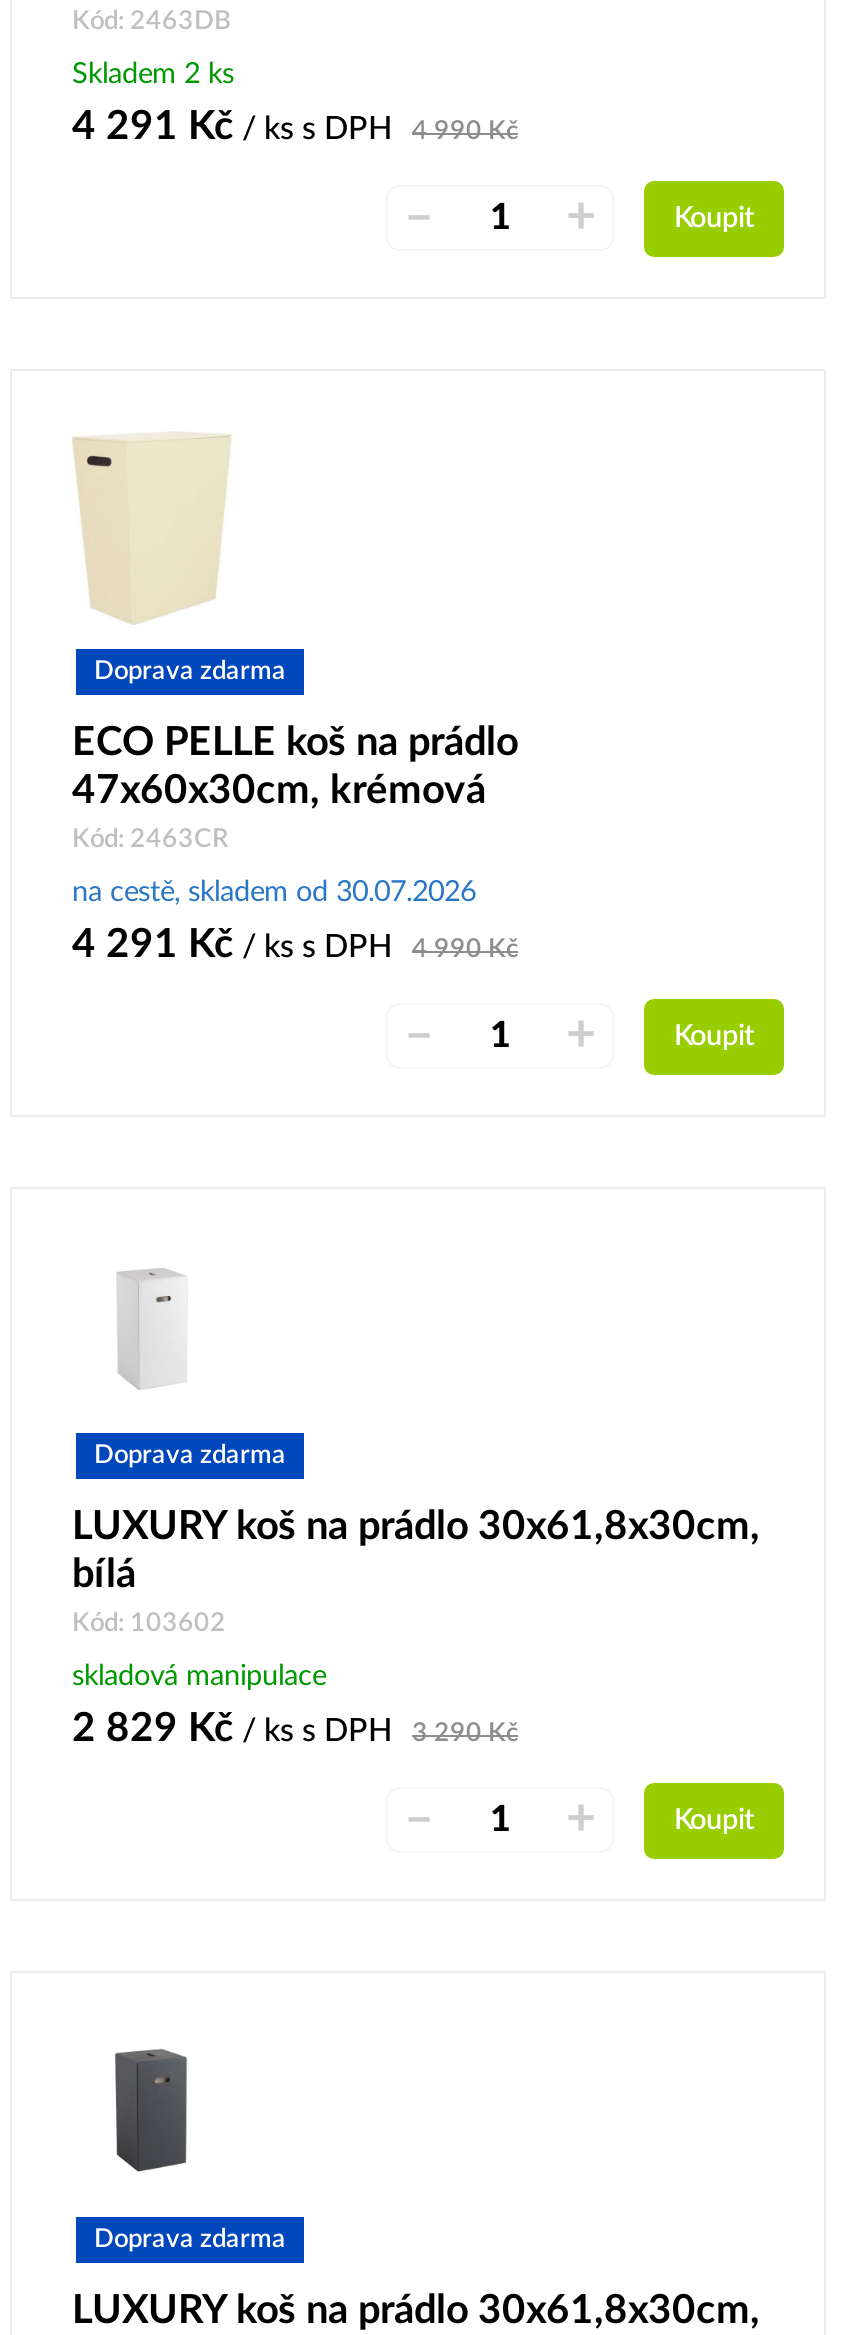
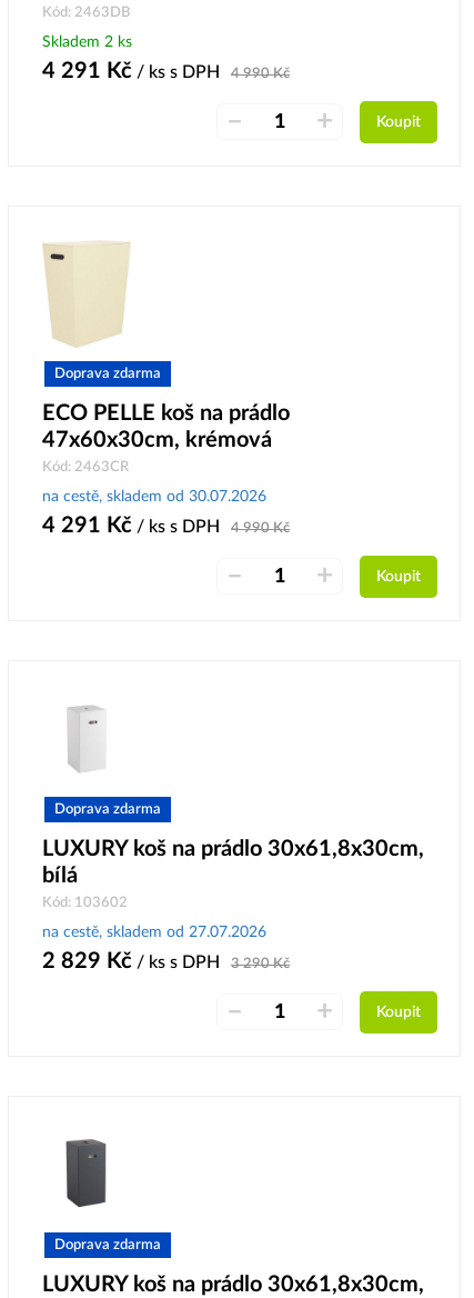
[72,1661,326,1691] skladová manipulace -> [42,923,266,940] na cestě, skladem od 27.07.2026

